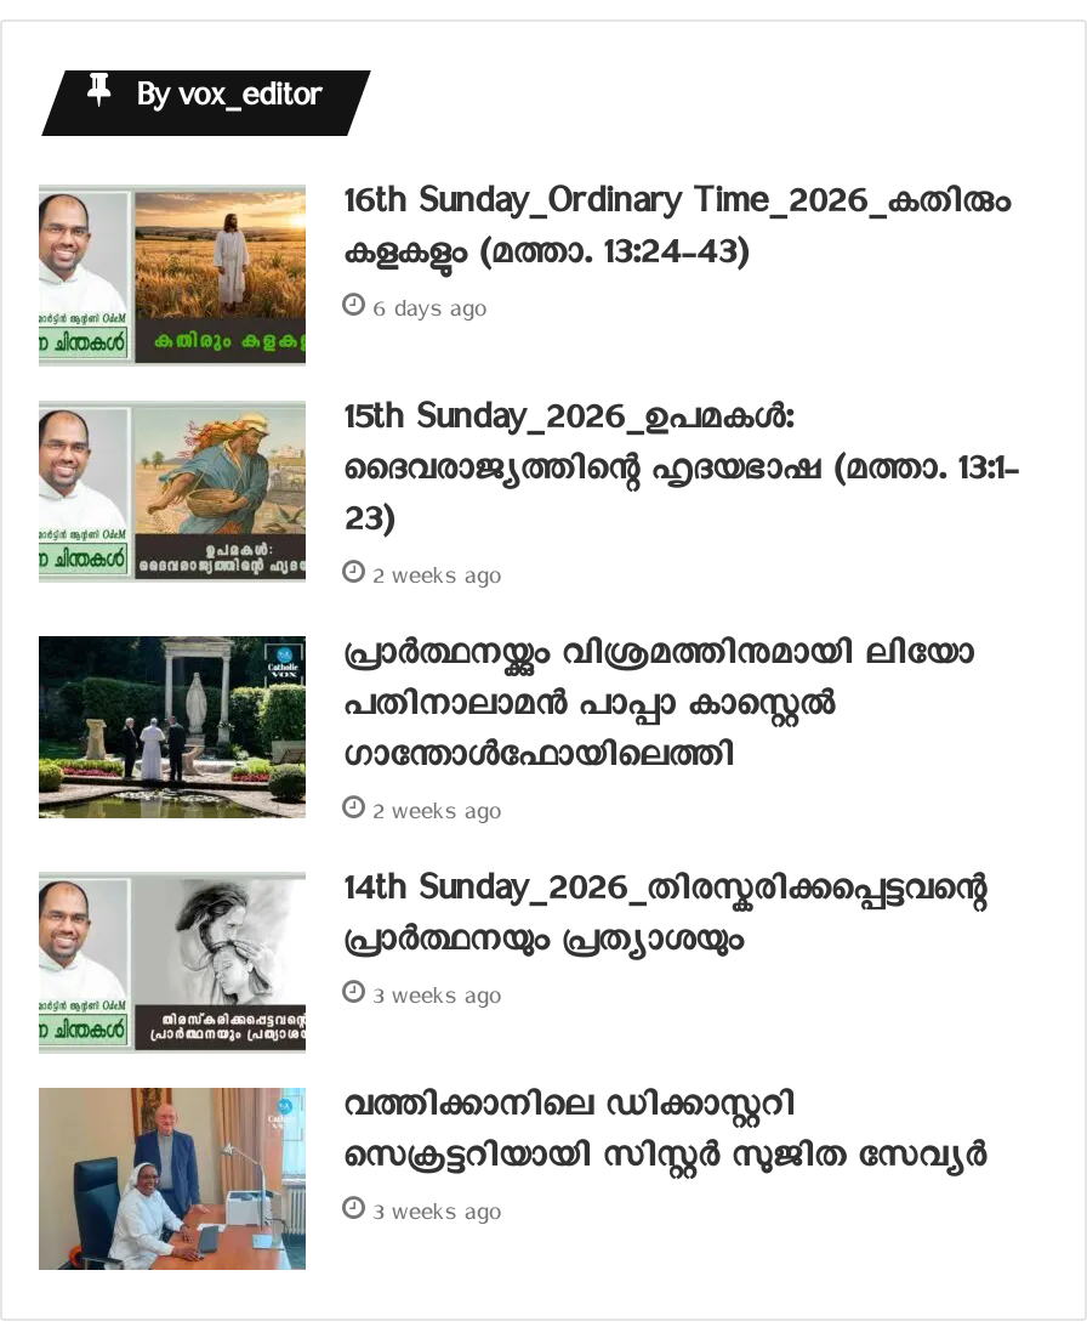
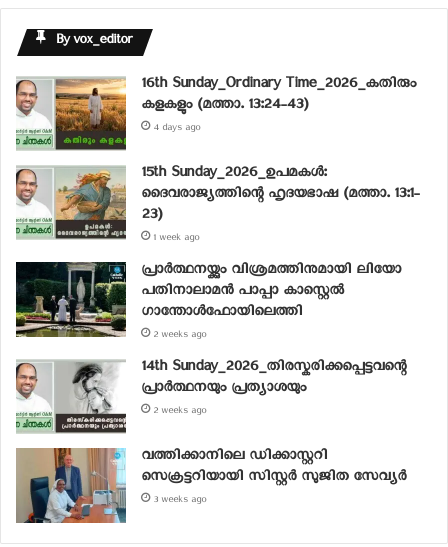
[371,297,485,333] 6 days ago -> [153,122,200,137] 4 days ago
[371,564,500,600] 2 weeks ago -> [153,232,199,247] 1 week ago
[371,984,500,1020] 3 weeks ago -> [153,405,206,420] 2 weeks ago

